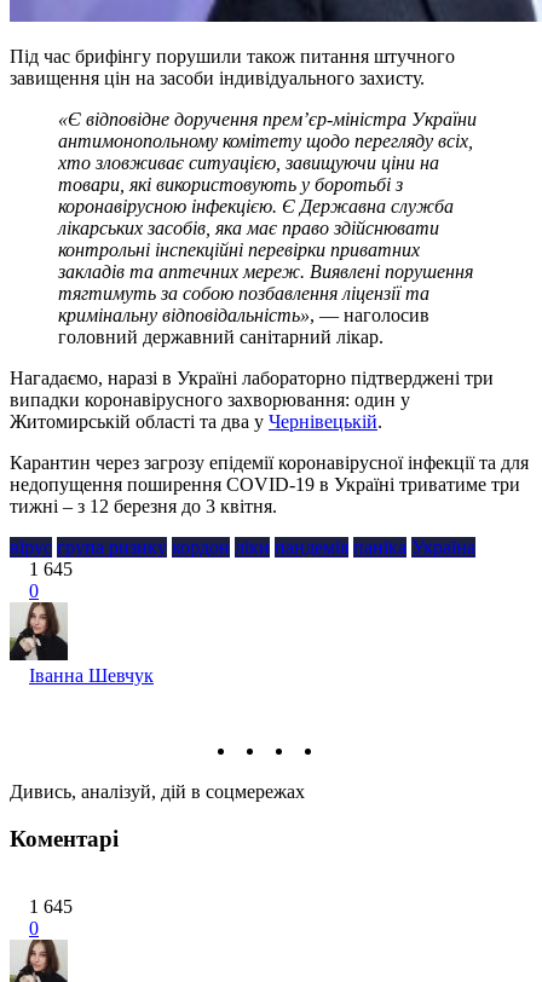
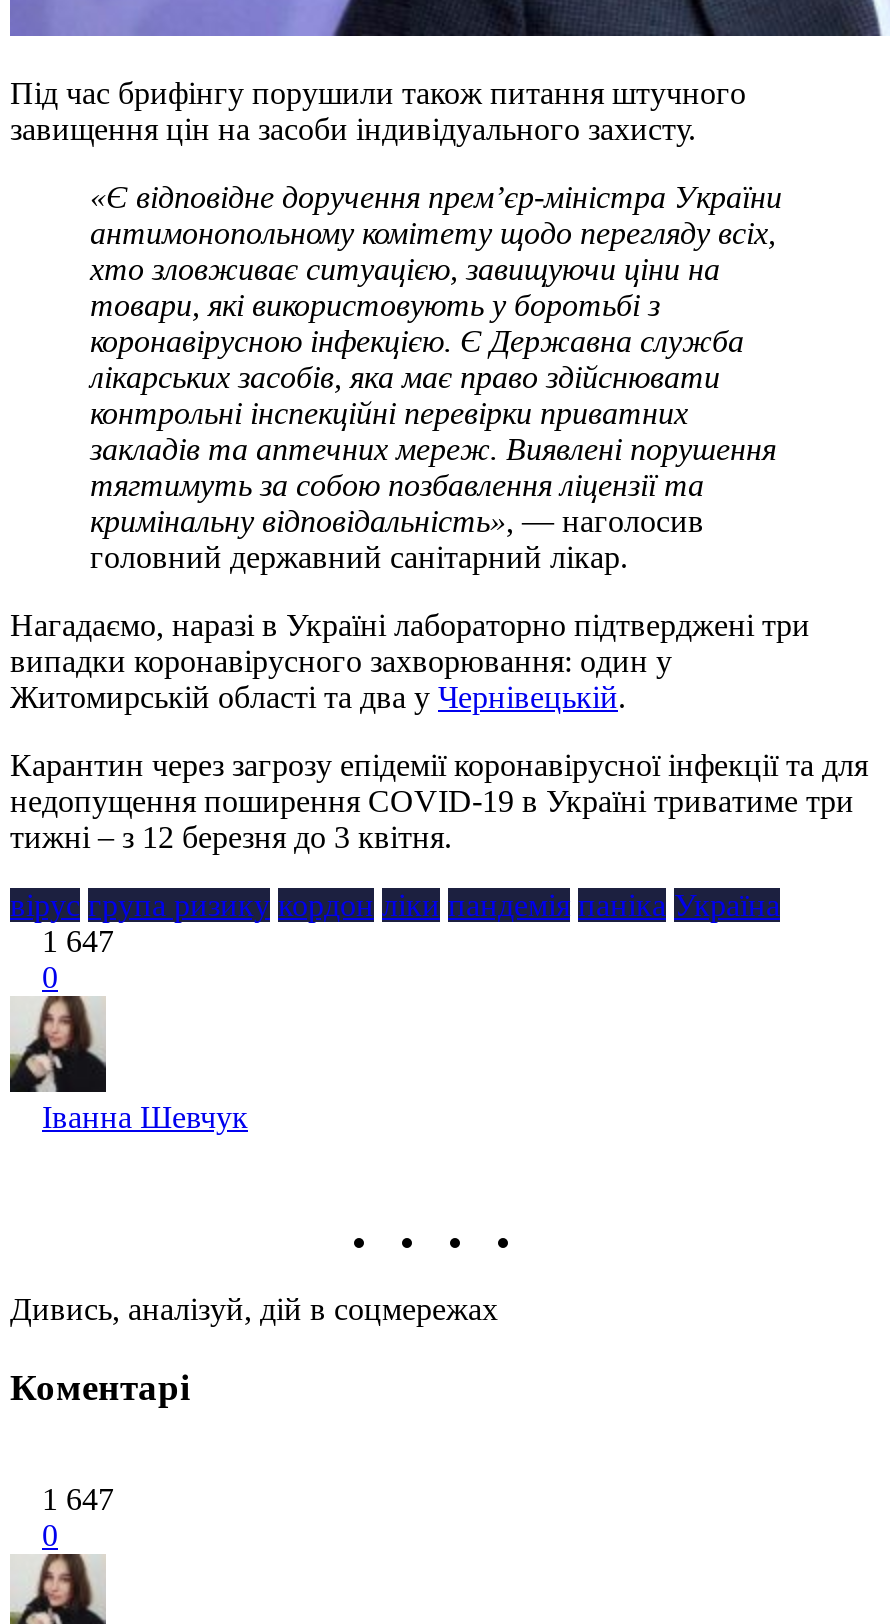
[29,559,73,579] 1 645 -> [42,924,114,958] 1 647
[29,896,73,917] 1 645 -> [42,1483,114,1517] 1 647

